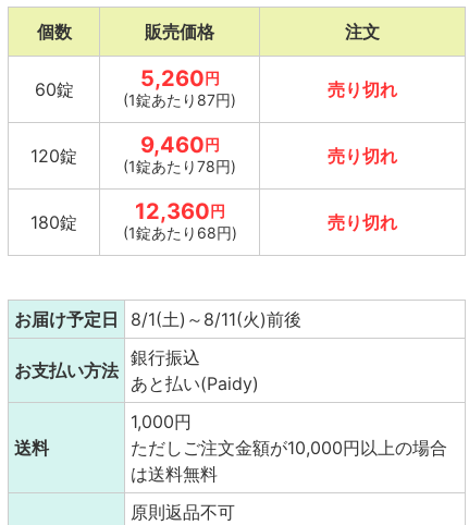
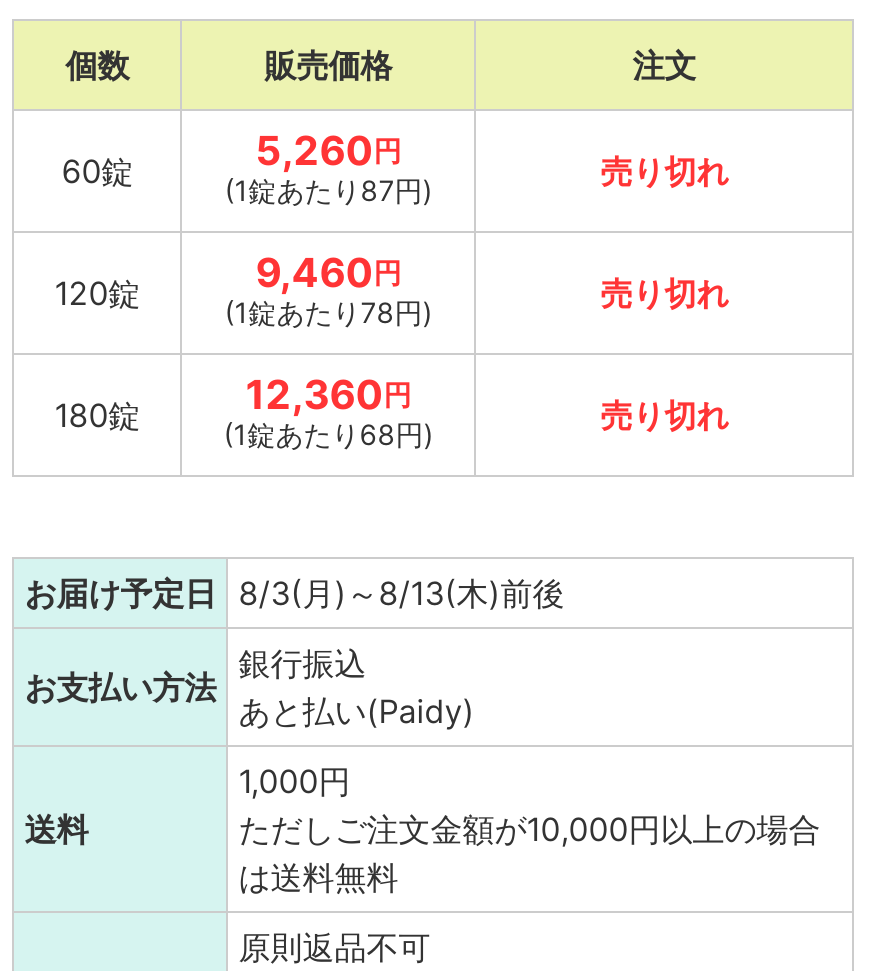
[14,309,302,330] お届け予定日 8/1(土)～8/11(火)前後 -> [24,574,564,614] お届け予定日 8/3(月)～8/13(木)前後

